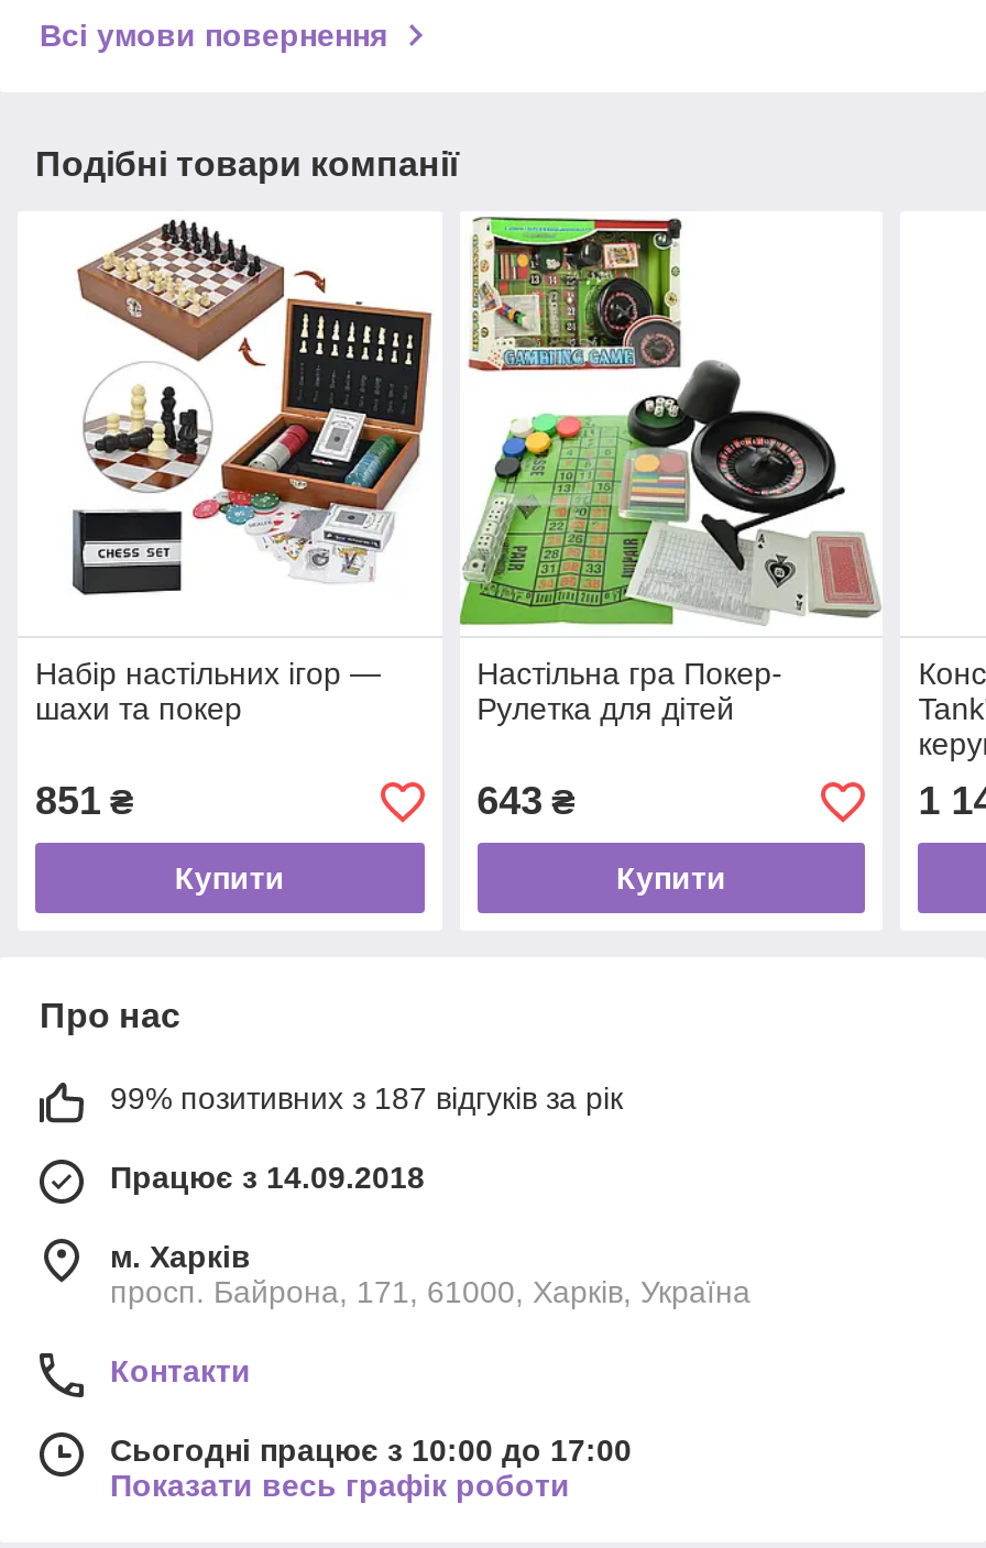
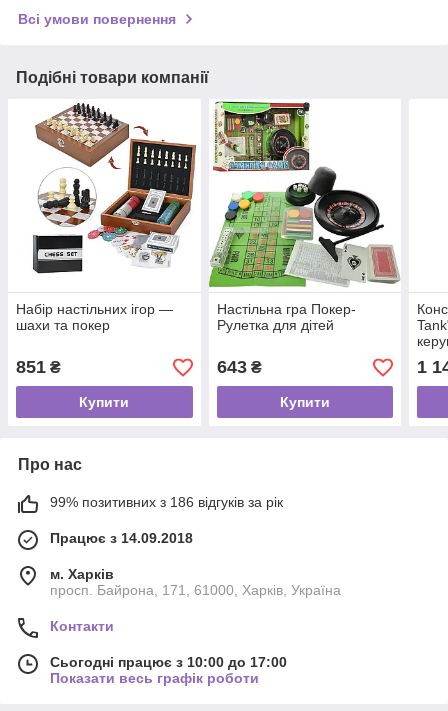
[110,1080,623,1116] 99% позитивних з 187 відгуків за рік -> [50,494,283,510] 99% позитивних з 186 відгуків за рік

